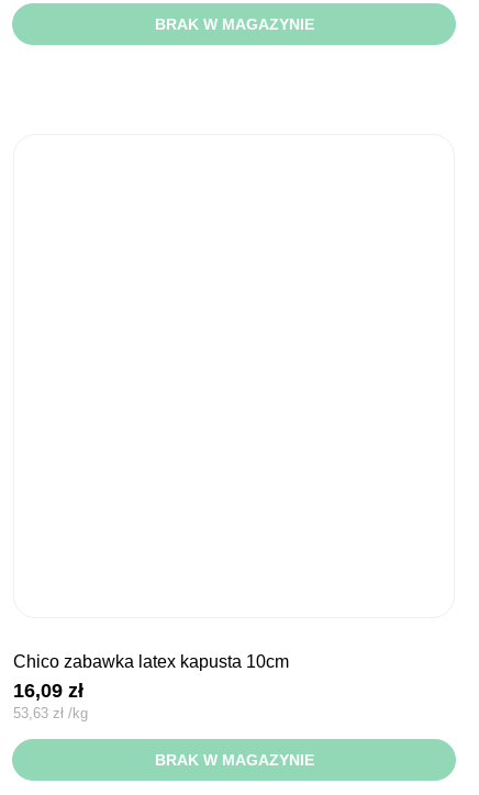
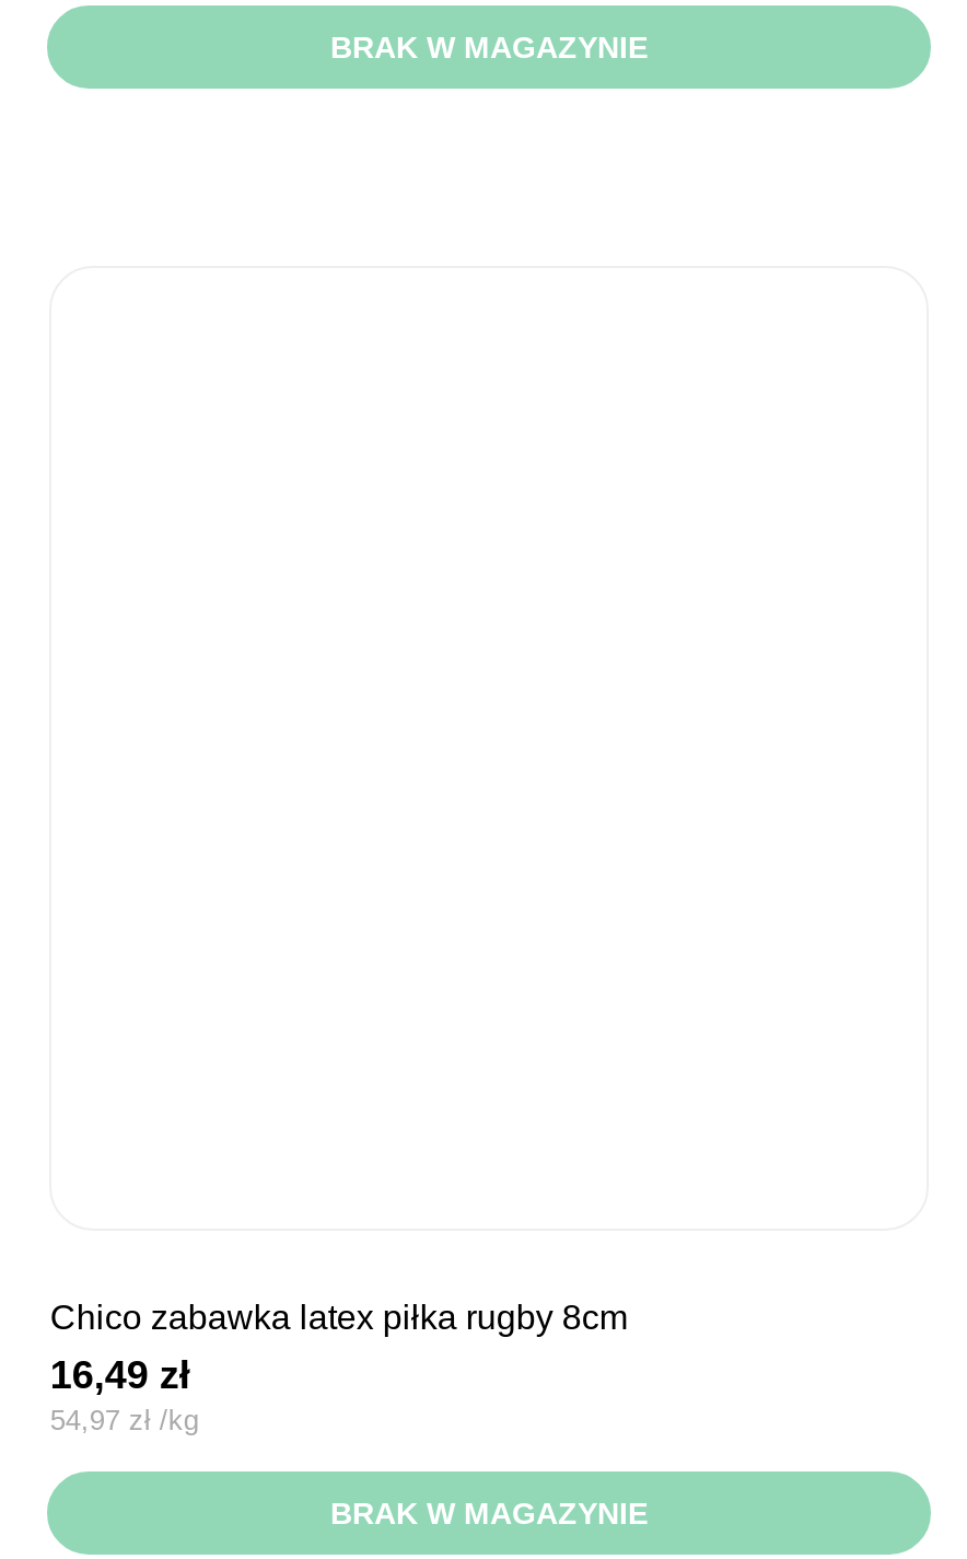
[14,652,289,722] chico zabawka latex kapusta 10cm | 16,09 zł | 53,63 zł /kg -> [50,1298,628,1436] chico zabawka latex piłka rugby 8cm | 16,49 zł | 54,97 zł /kg

